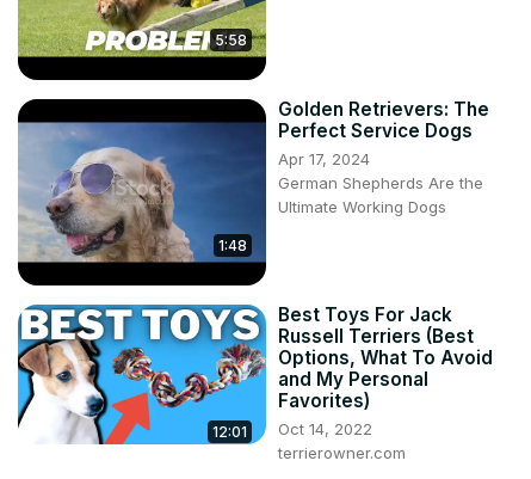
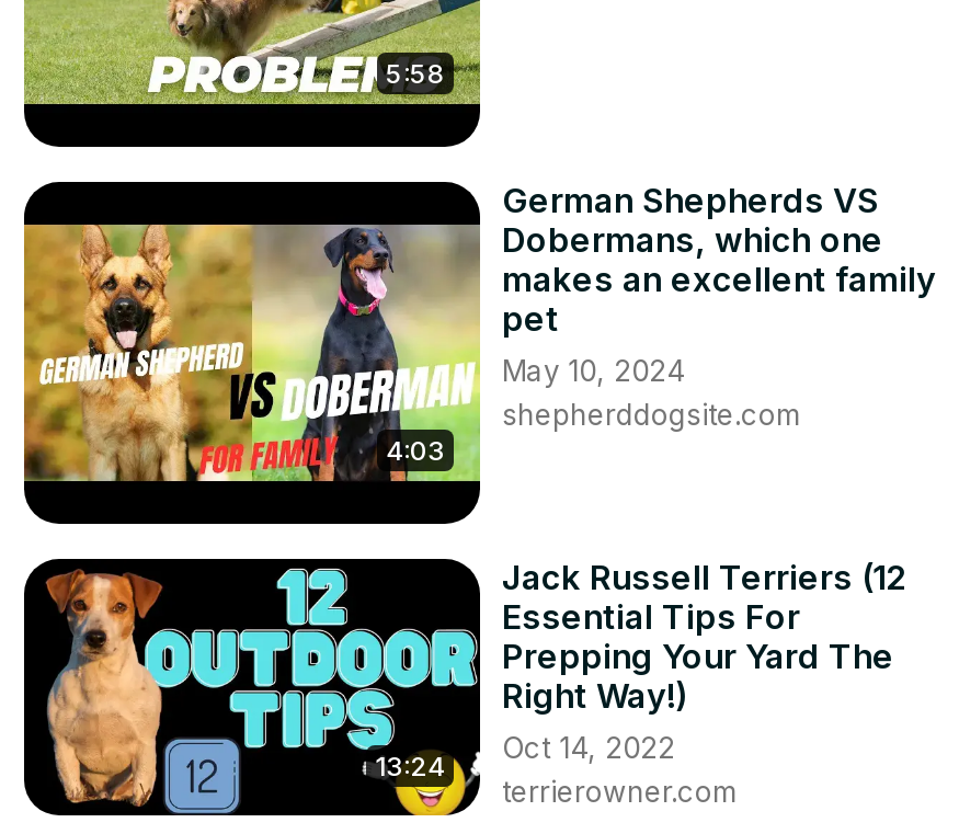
[278,98,489,217] Golden Retrievers: The | Perfect Service Dogs | Apr 17, 2024 | German Shepherds Are the | Ultimate Working Dogs -> [502,180,936,432] German Shepherds VS | Dobermans, which one | makes an excellent family | pet | May 10, 2024 | shepherddogsite.com
[18,122,261,263] [image] | 1:48 -> [22,224,482,482] [image] | 4:03
[17,303,372,466] [image] | 12:01 Oct 14, 2022 -> [22,557,675,818] [image] | 13:24 Oct 14, 2022
[278,304,493,412] Best Toys For Jack | Russell Terriers (Best | Options, What To Avoid | and My Personal | Favorites) -> [502,557,905,717] Jack Russell Terriers (12 | Essential Tips For | Prepping Your Yard The | Right Way!)

